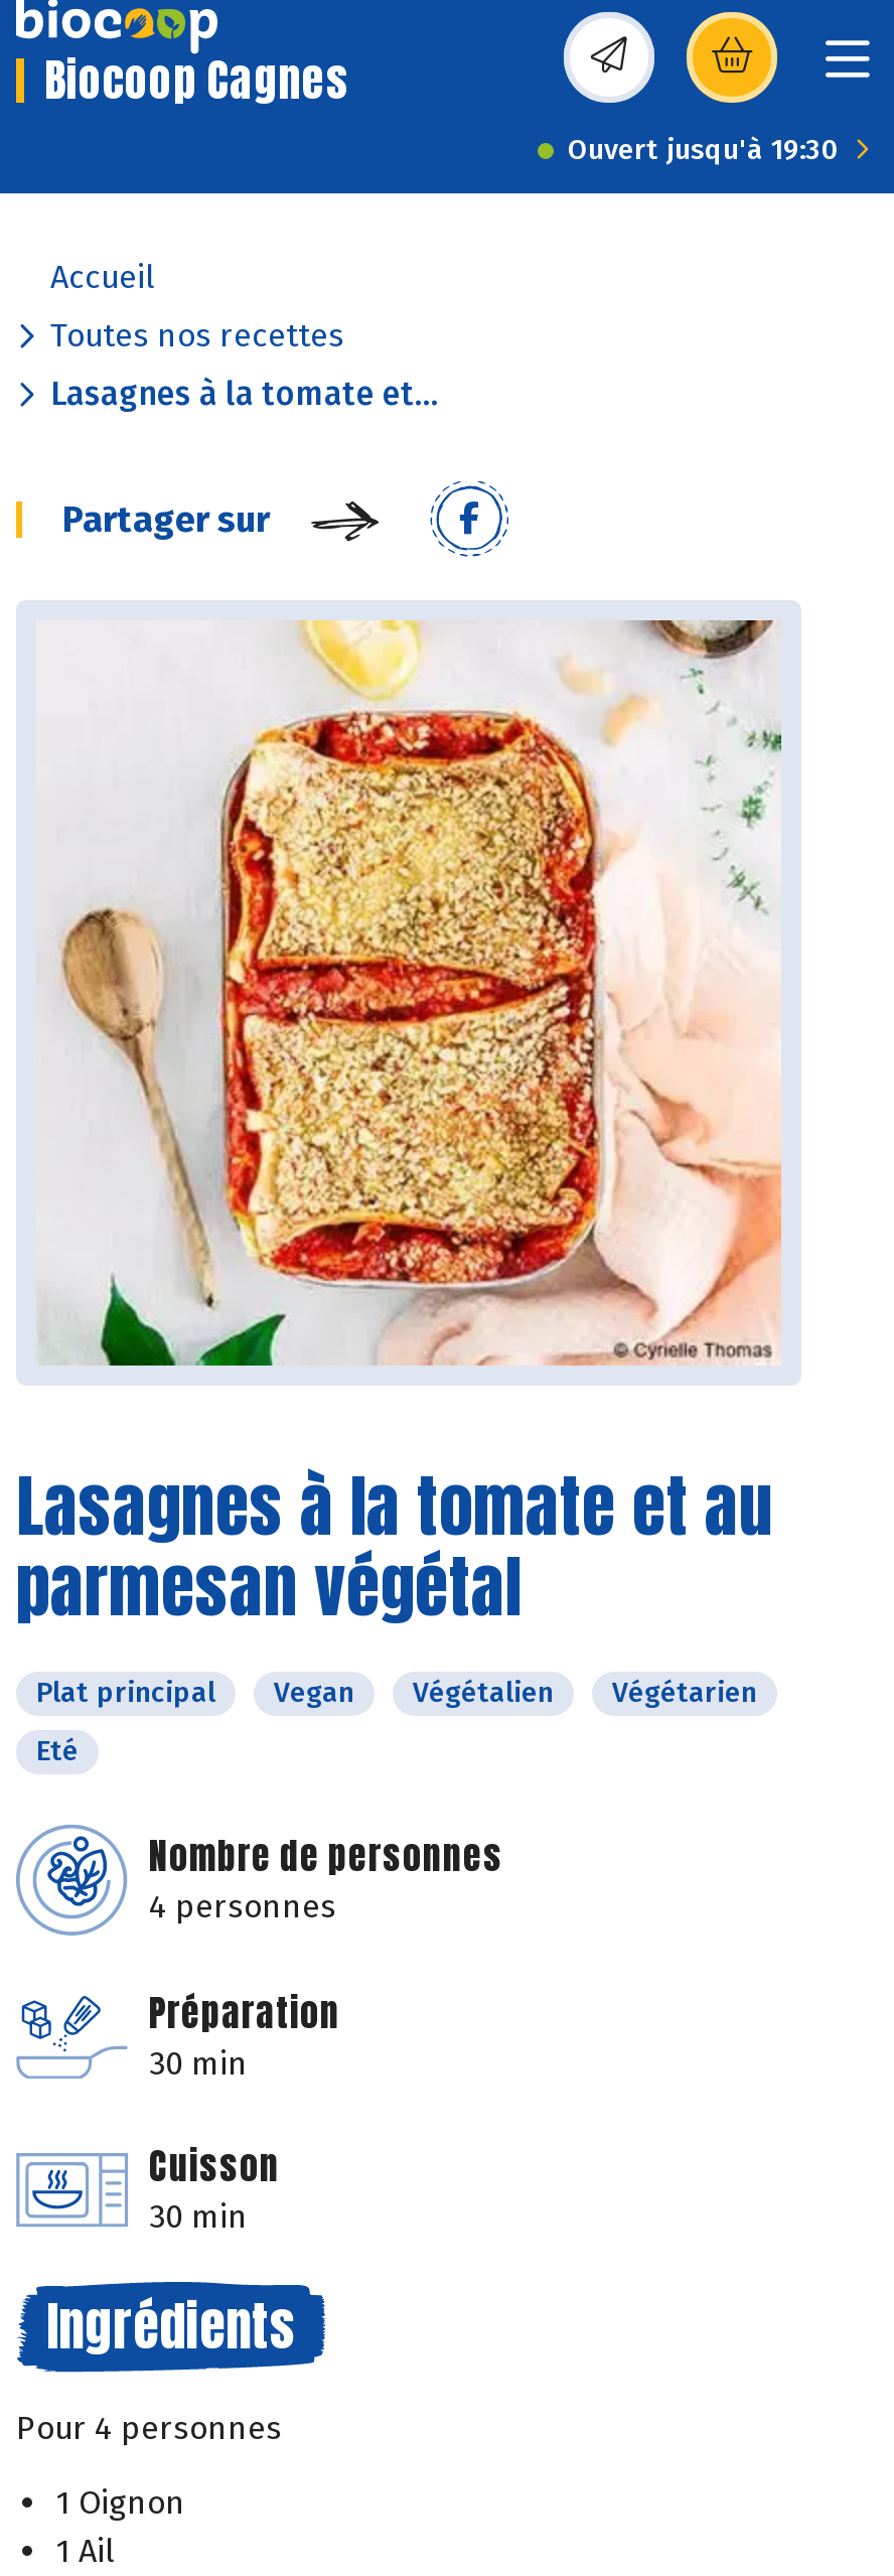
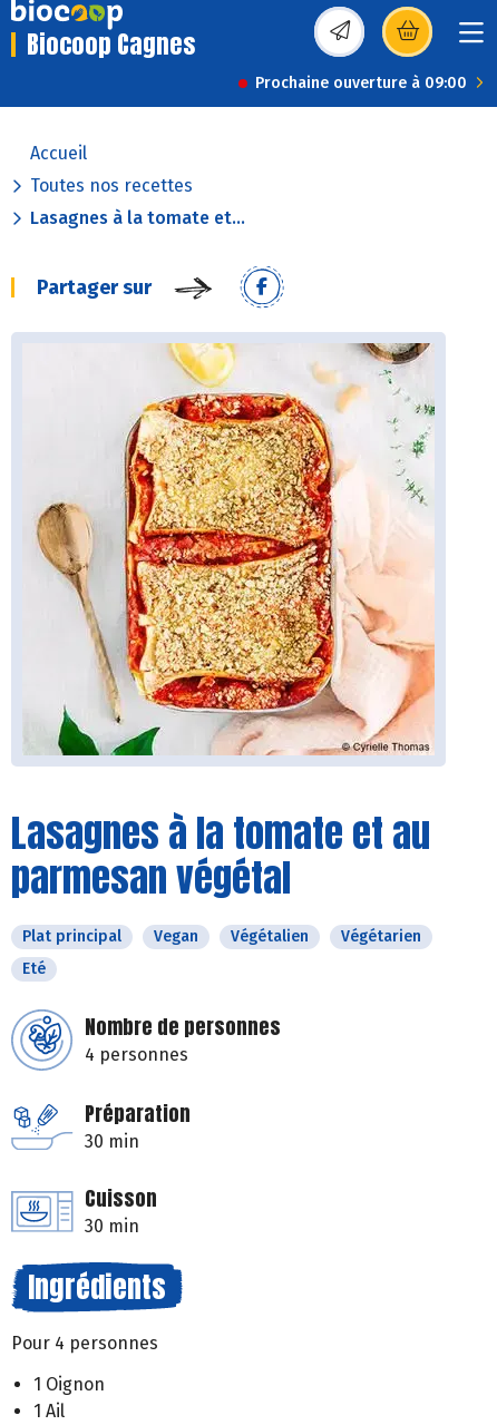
[568,133,840,167] Ouvert jusqu'à 19:30 -> [255,74,467,92] Prochaine ouverture à 09:00

